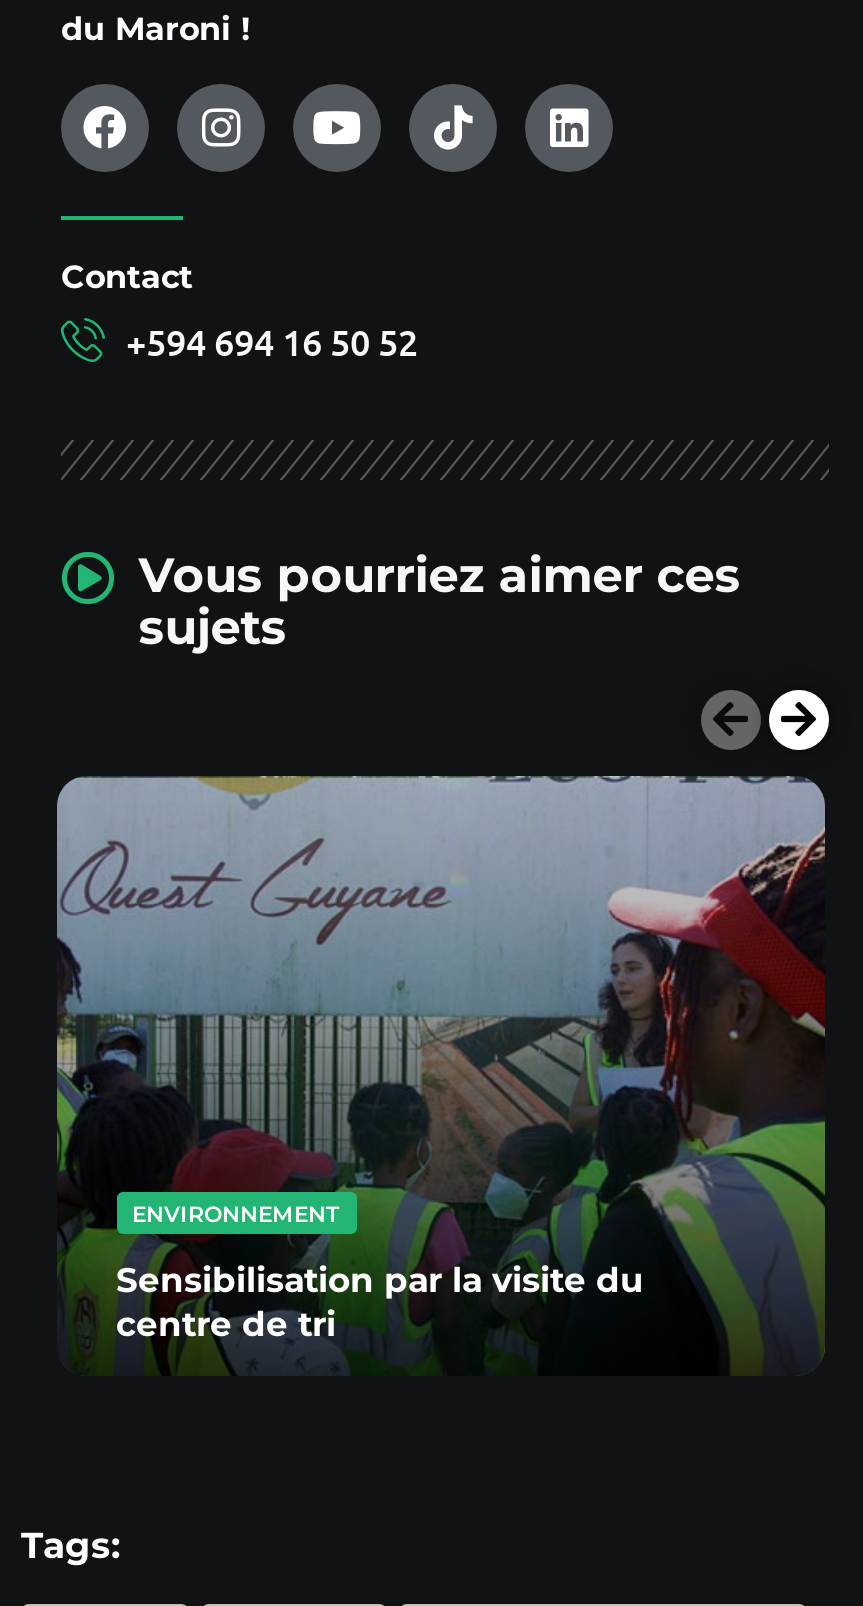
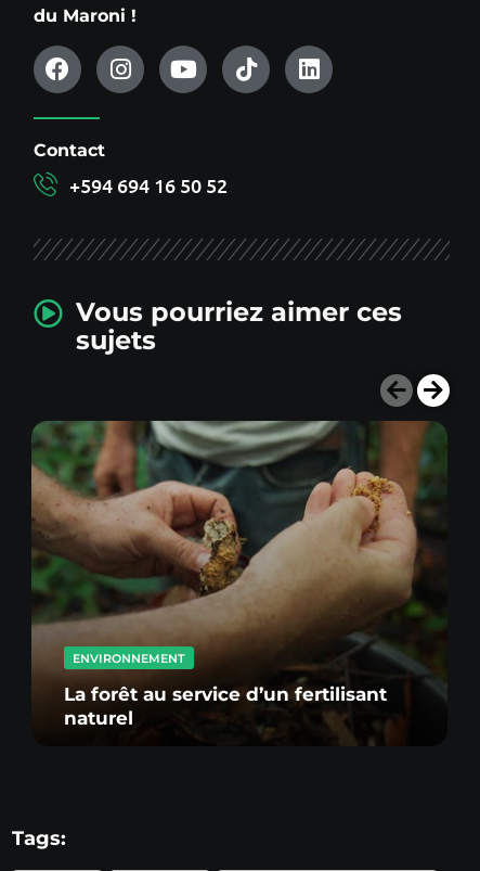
[55,774,827,1376] [image] | Sensibilisation par la visite du | centre de tri -> [31,421,447,745] [image] | La forêt au service d’un fertilisant | naturel

